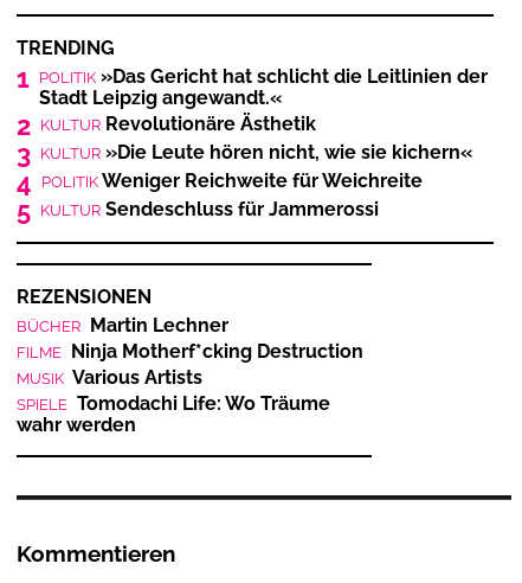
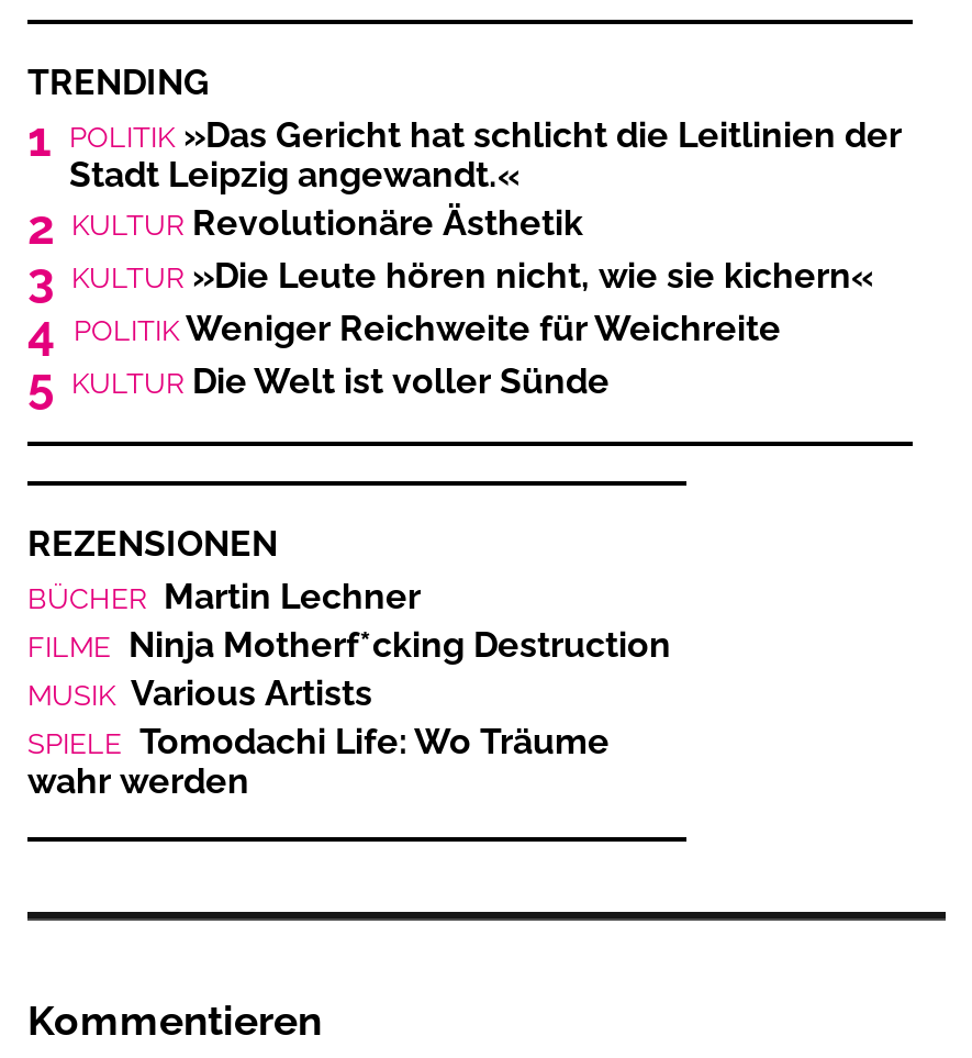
[17,196,379,226] 5 KULTUR Sendeschluss für Jammerossi -> [27,356,610,413] 5 KULTUR Die Welt ist voller Sünde

